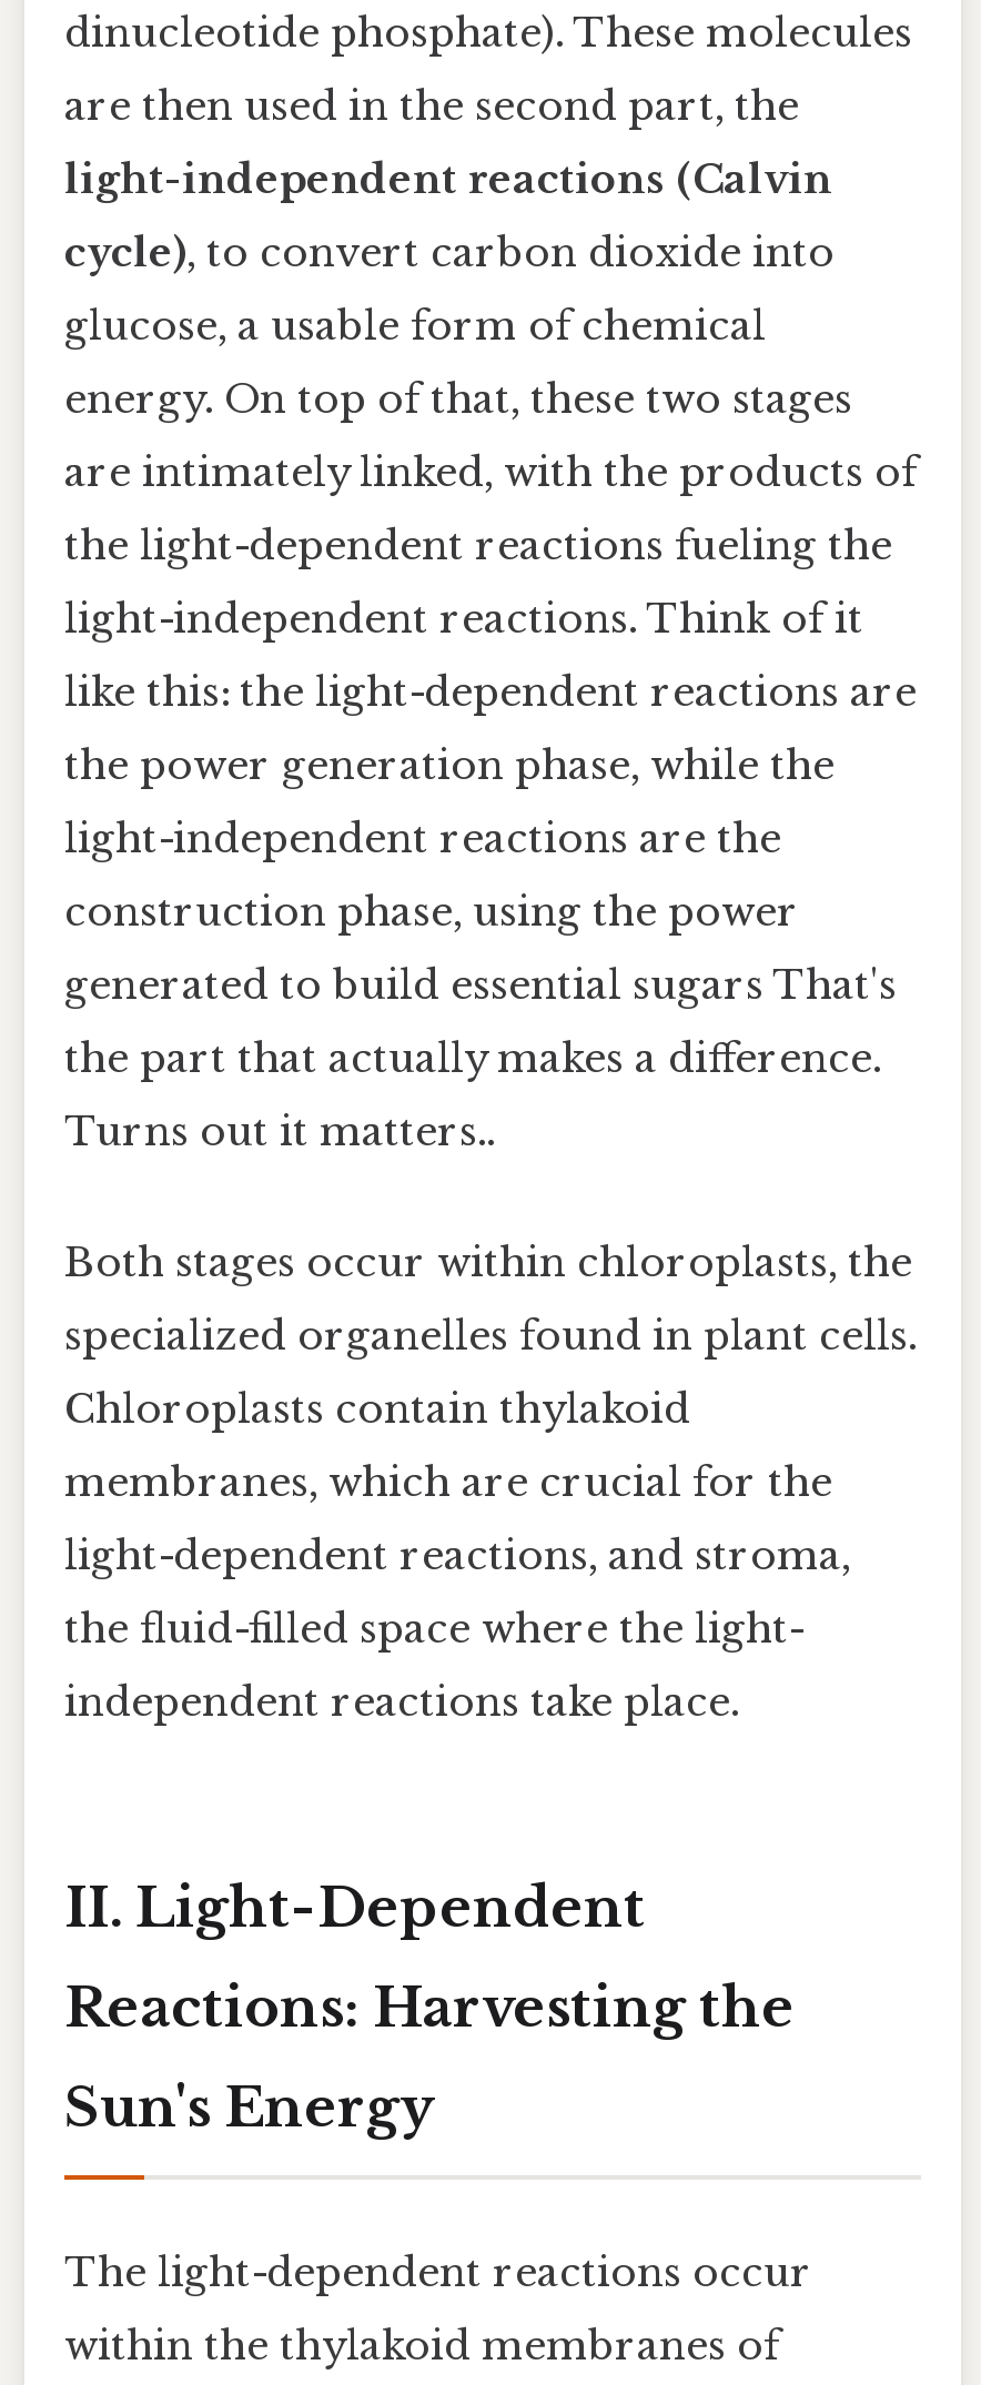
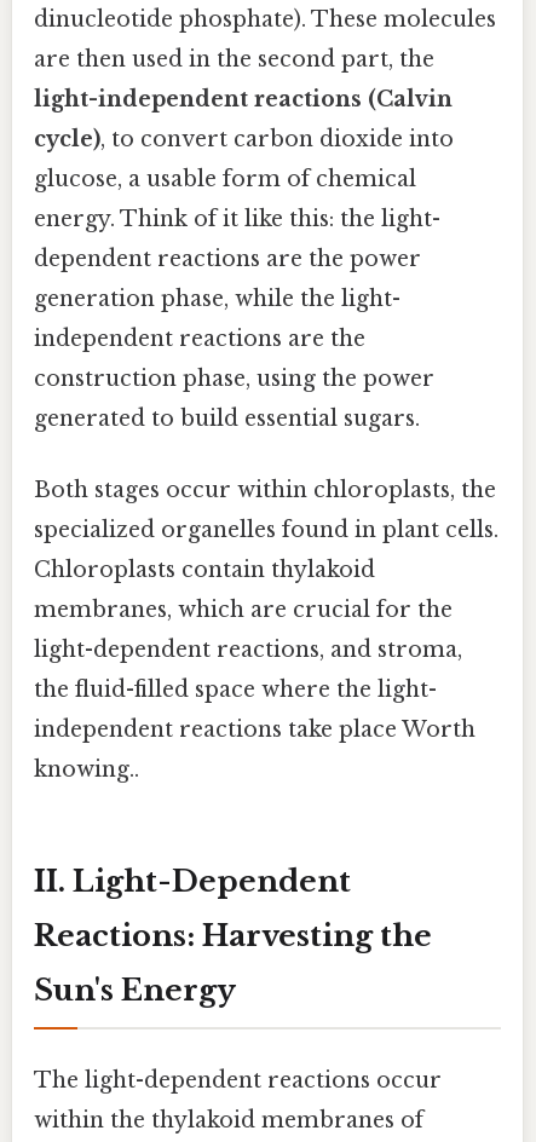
[64,376,917,864] energy. On top of that, these two stages | are intimately linked, with the products of | the light-dependent reactions fueling the | light-independent reactions. Think of it | like this: the light-dependent reactions are | the power generation phase, while the | light-independent reactions are the -> [34,206,440,352] energy. Think of it like this: the light- | dependent reactions are the power | generation phase, while the light- | independent reactions are the
[64,962,897,1157] generated to build essential sugars That's | the part that actually makes a difference. | Turns out it matters.. -> [34,406,420,432] generated to build essential sugars.
moved [64,1239,917,1655] -> [34,477,498,703]: Both stages occur within chloroplasts, the | specialized organelles found in plant cells. | Chloroplasts contain thylakoid | membranes, which are crucial for the | light-dependent reactions, and stroma, | the fluid-filled space where the light-
[64,1679,739,1728] independent reactions take place. -> [34,717,476,783] independent reactions take place Worth | knowing..

